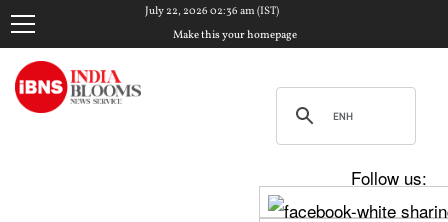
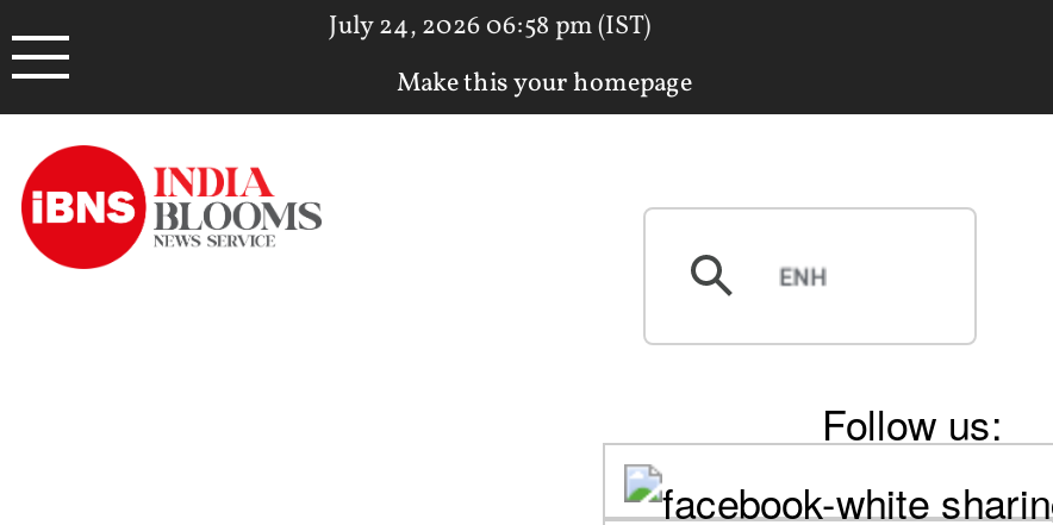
[144,4,278,19] July 22, 2026 02:36 am (IST) -> [329,10,650,45] July 24, 2026 06:58 pm (IST)

